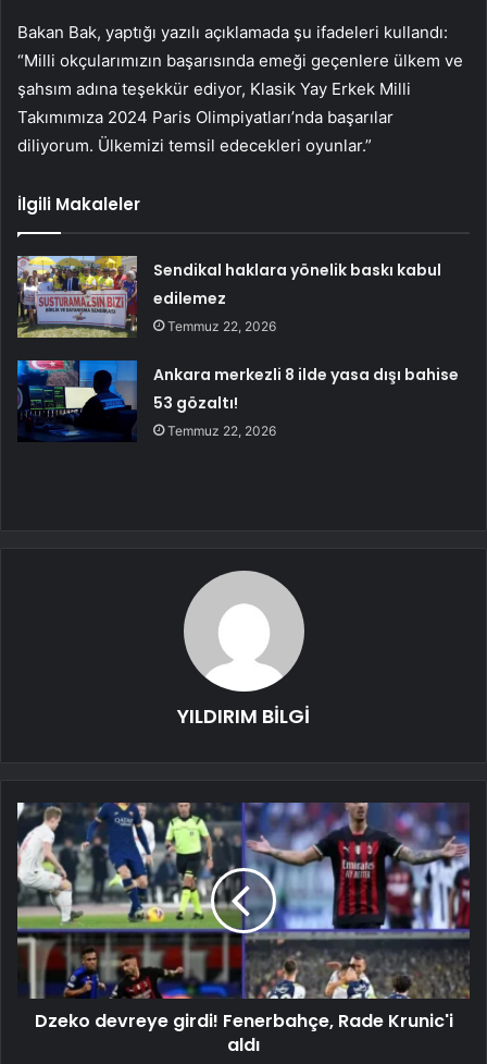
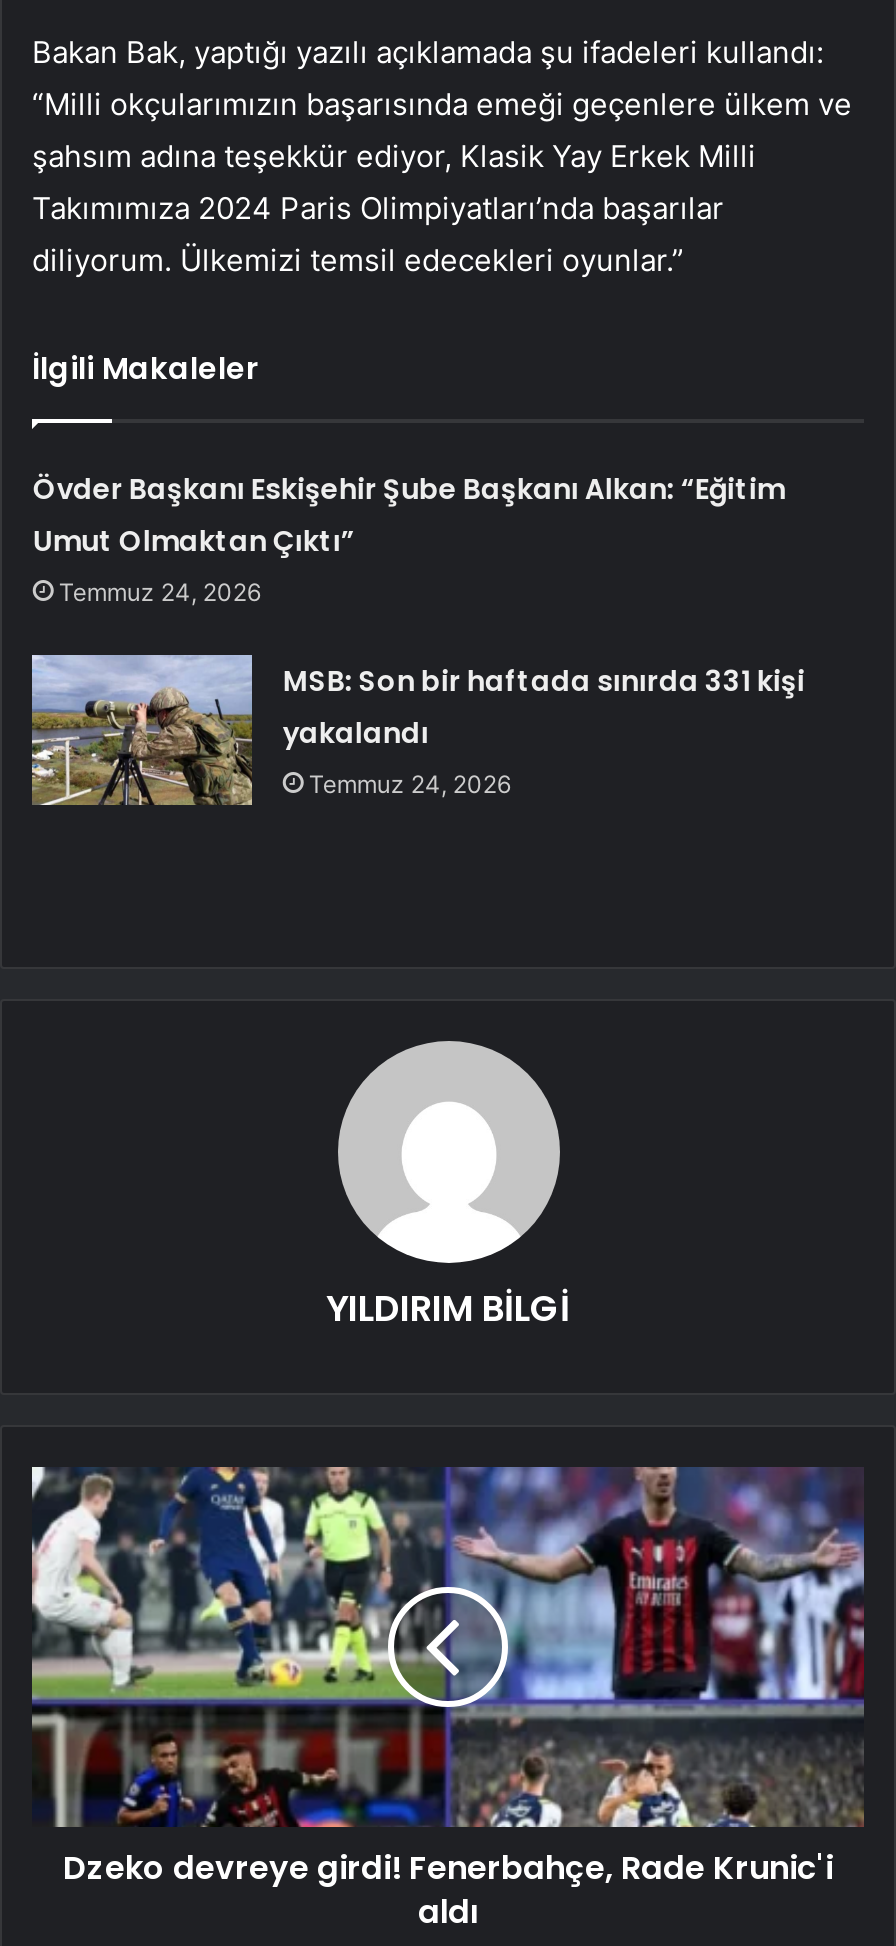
[154,259,442,334] Sendikal haklara yönelik baskı kabul | edilemez | Temmuz 22, 2026 -> [33,468,785,606] Övder Başkanı Eskişehir Şube Başkanı Alkan: “Eğitim | Umut Olmaktan Çıktı” | Temmuz 24, 2026
[16,359,459,442] [image] | Ankara merkezli 8 ilde yasa dışı bahise | 53 gözaltı! | Temmuz 22, 2026 -> [30,653,805,807] [image] | MSB: Son bir haftada sınırda 331 kişi | yakalandı | Temmuz 24, 2026

